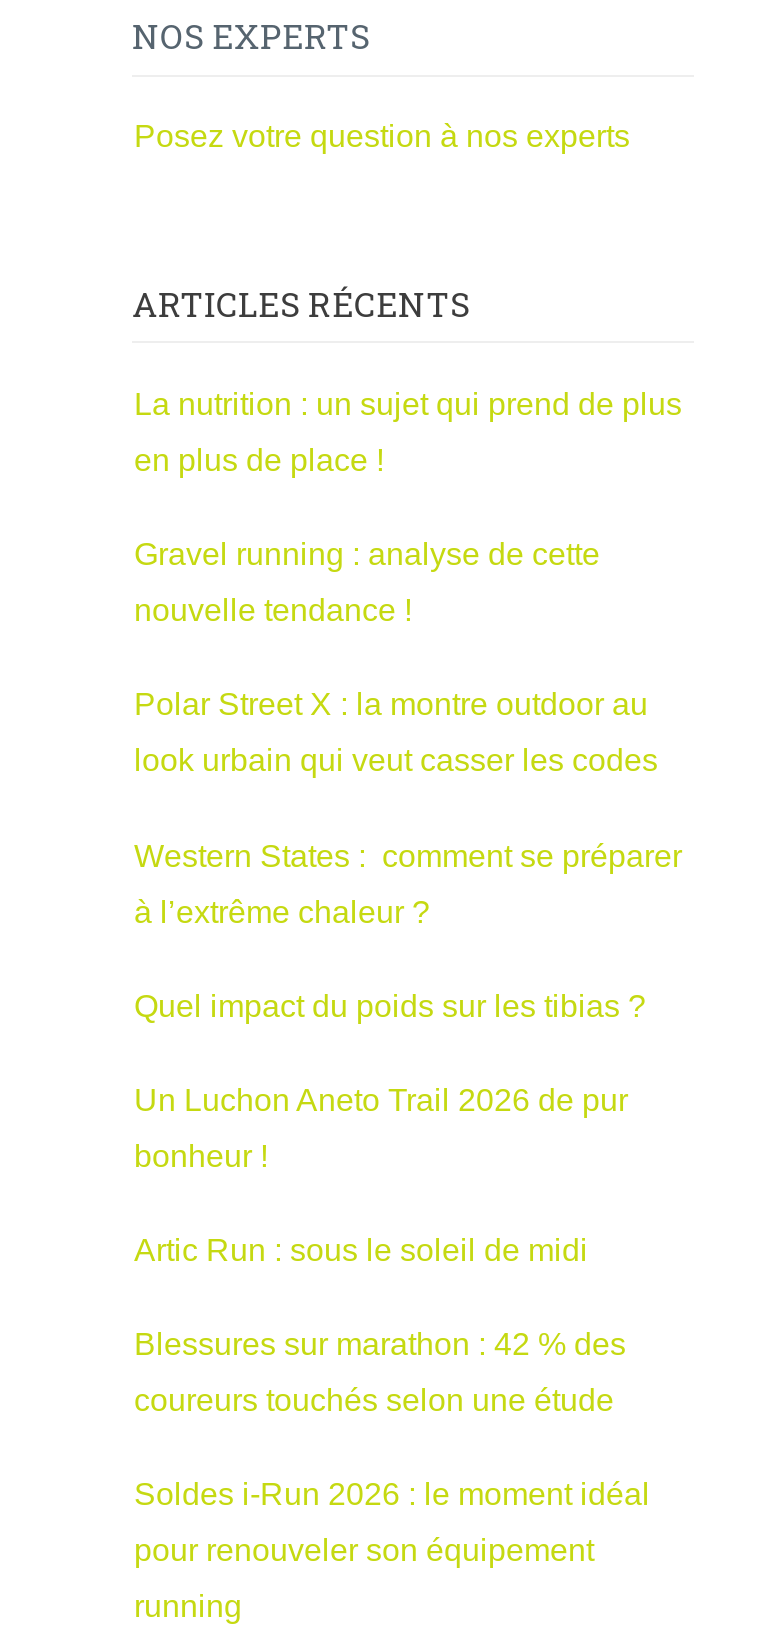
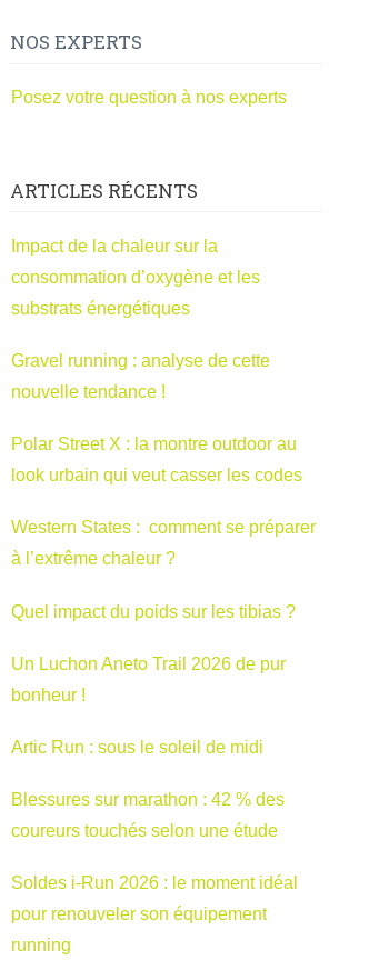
[134,387,682,477] La nutrition : un sujet qui prend de plus | en plus de place ! -> [11,237,260,318] Impact de la chaleur sur la | consommation d’oxygène et les | substrats énergétiques

